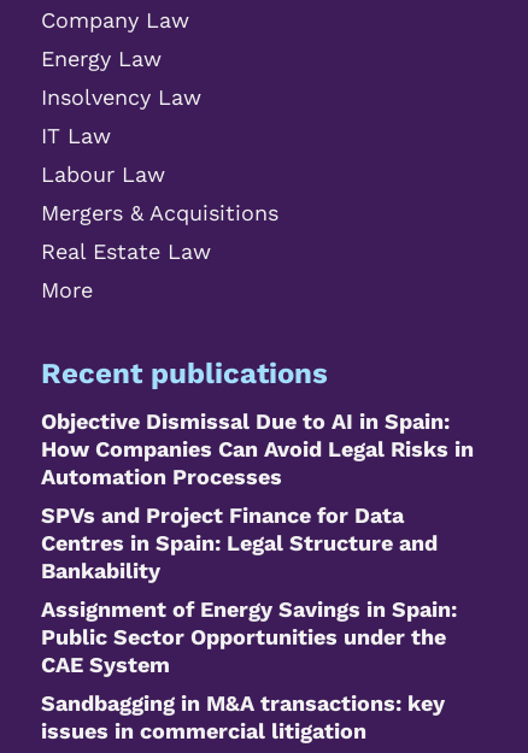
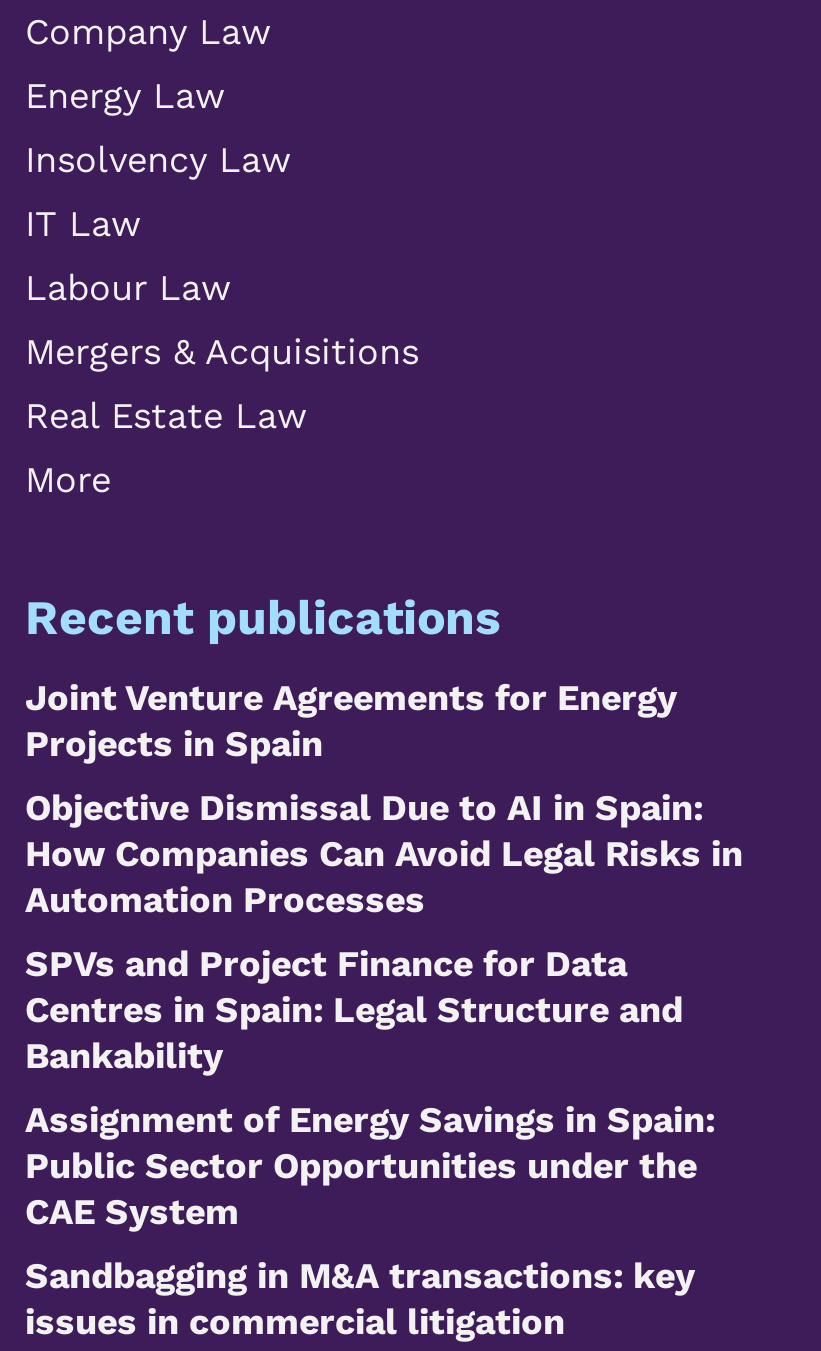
none -> [25,676,677,764] Joint Venture Agreements for Energy | Projects in Spain

